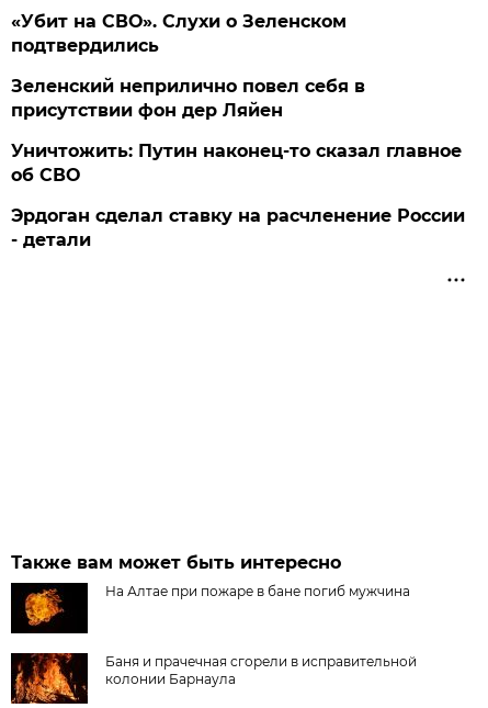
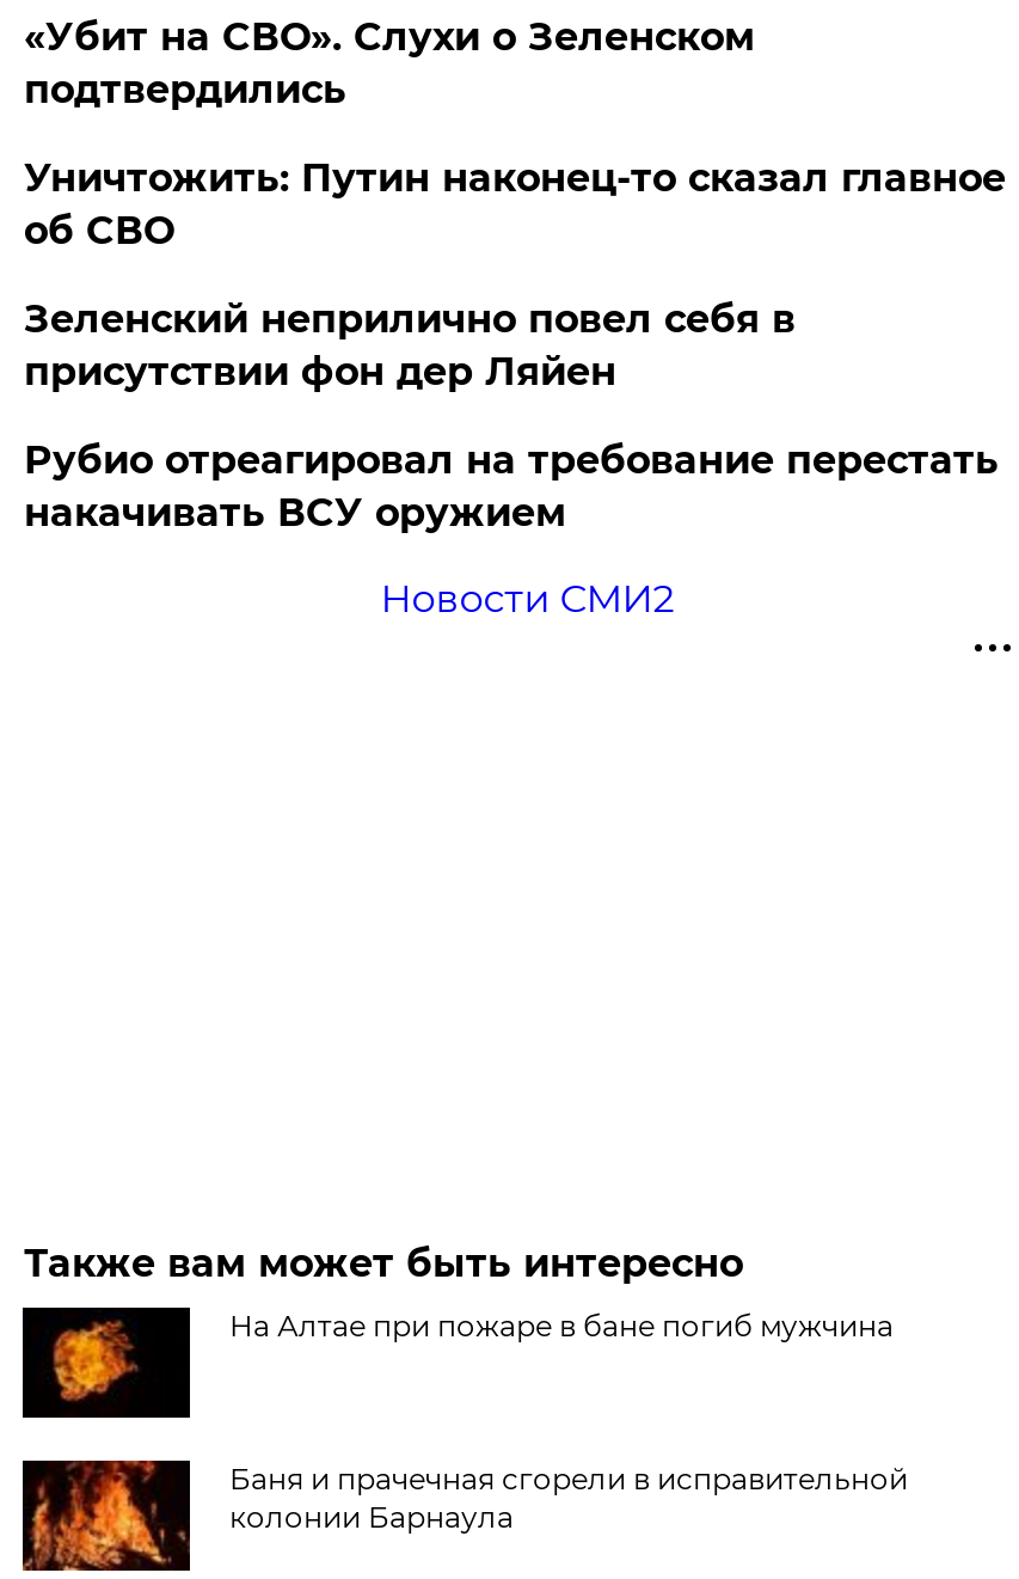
moved [11,76,366,121] -> [24,296,795,394]: Зеленский неприлично повел cебя в | присутствии фон дер Ляйен
none -> [24,437,998,535] Рубио отреагировал на требование перестать | накачивать ВСУ оружием
moved [11,140,462,185] -> [24,155,1006,253]: Уничтожить: Путин наконец-то сказал главное | об СВО
[11,205,465,250] Эрдоган сделал ставку на расчленение России | - детали -> [380,576,674,621] Новости СМИ2

